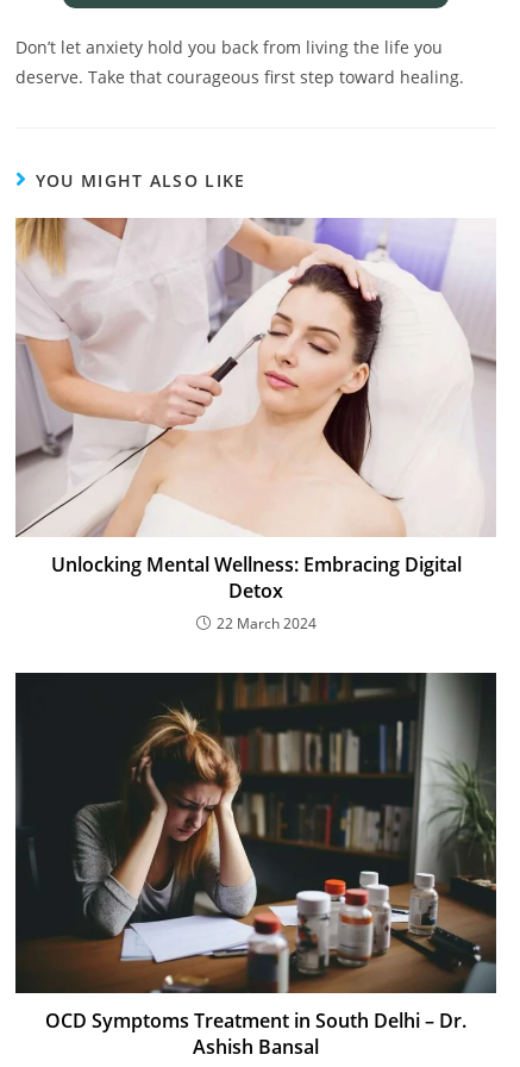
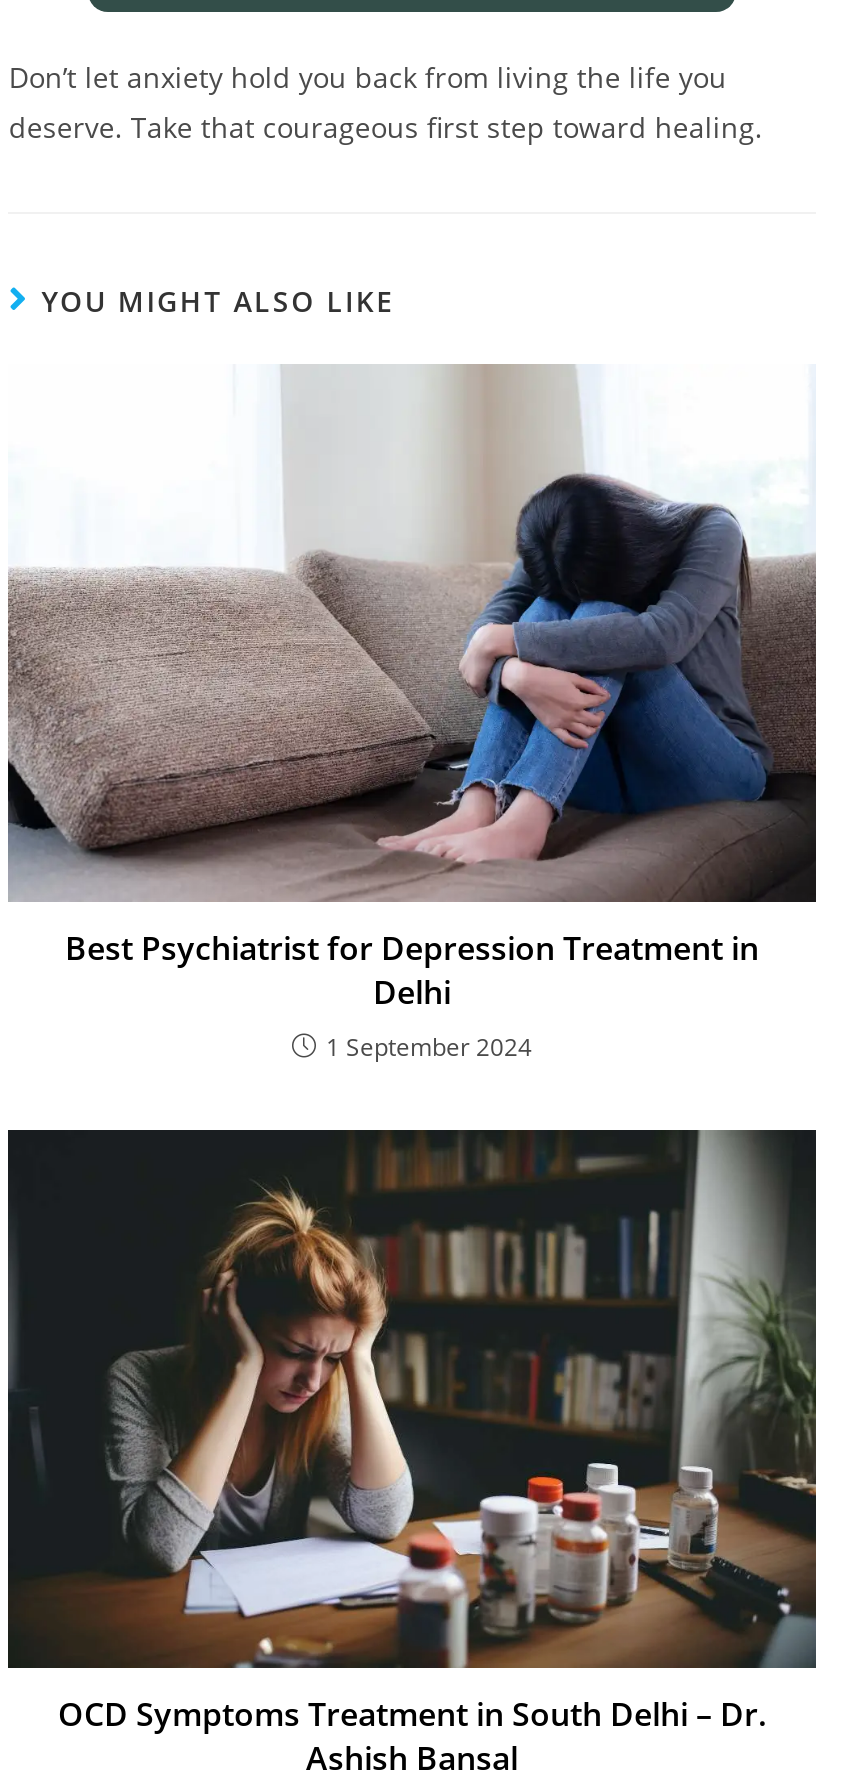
[14,217,496,634] [image] | Unlocking Mental Wellness: Embracing Digital | Detox | 22 March 2024 -> [8,364,818,1065] [image] | Best Psychiatrist for Depression Treatment in | Delhi | 1 September 2024

